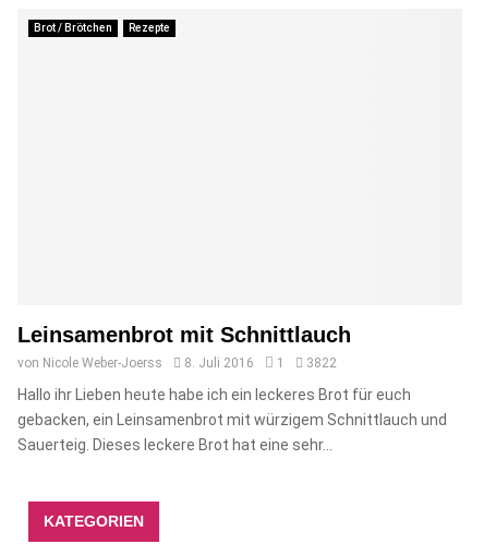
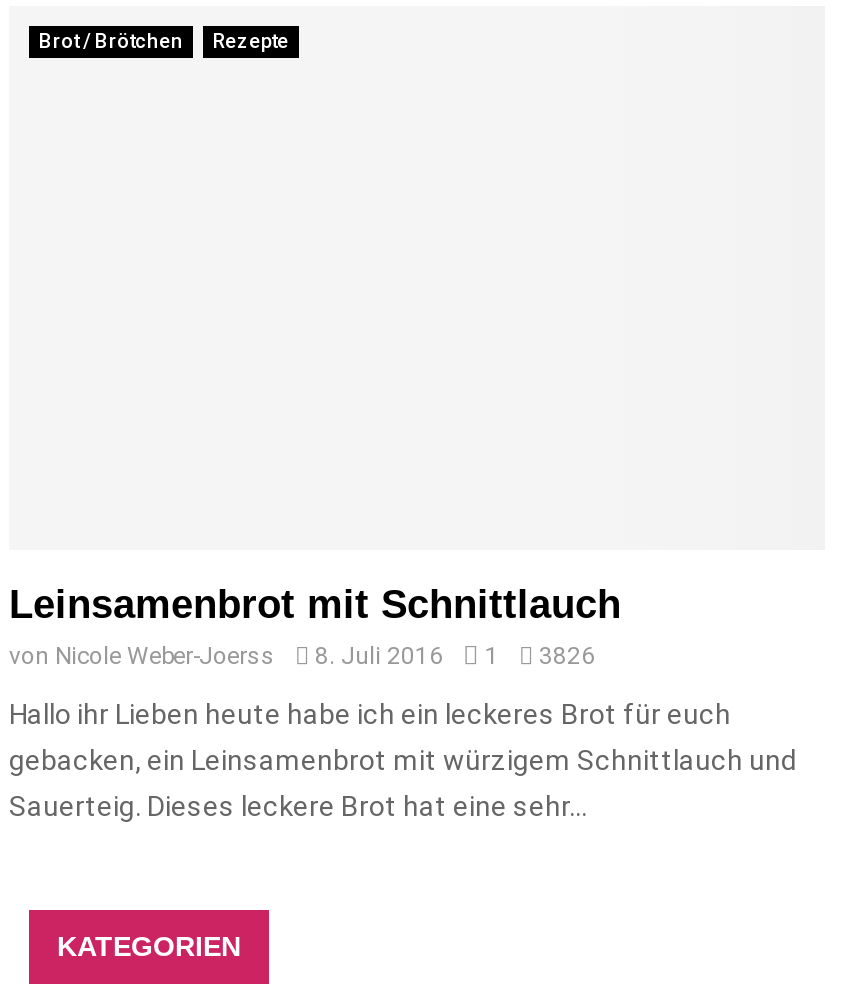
[17,355,337,371] von Nicole Weber-Joerss 8. Juli 2016 1 3822 -> [9,642,595,670] von Nicole Weber-Joerss 8. Juli 2016 1 3826

